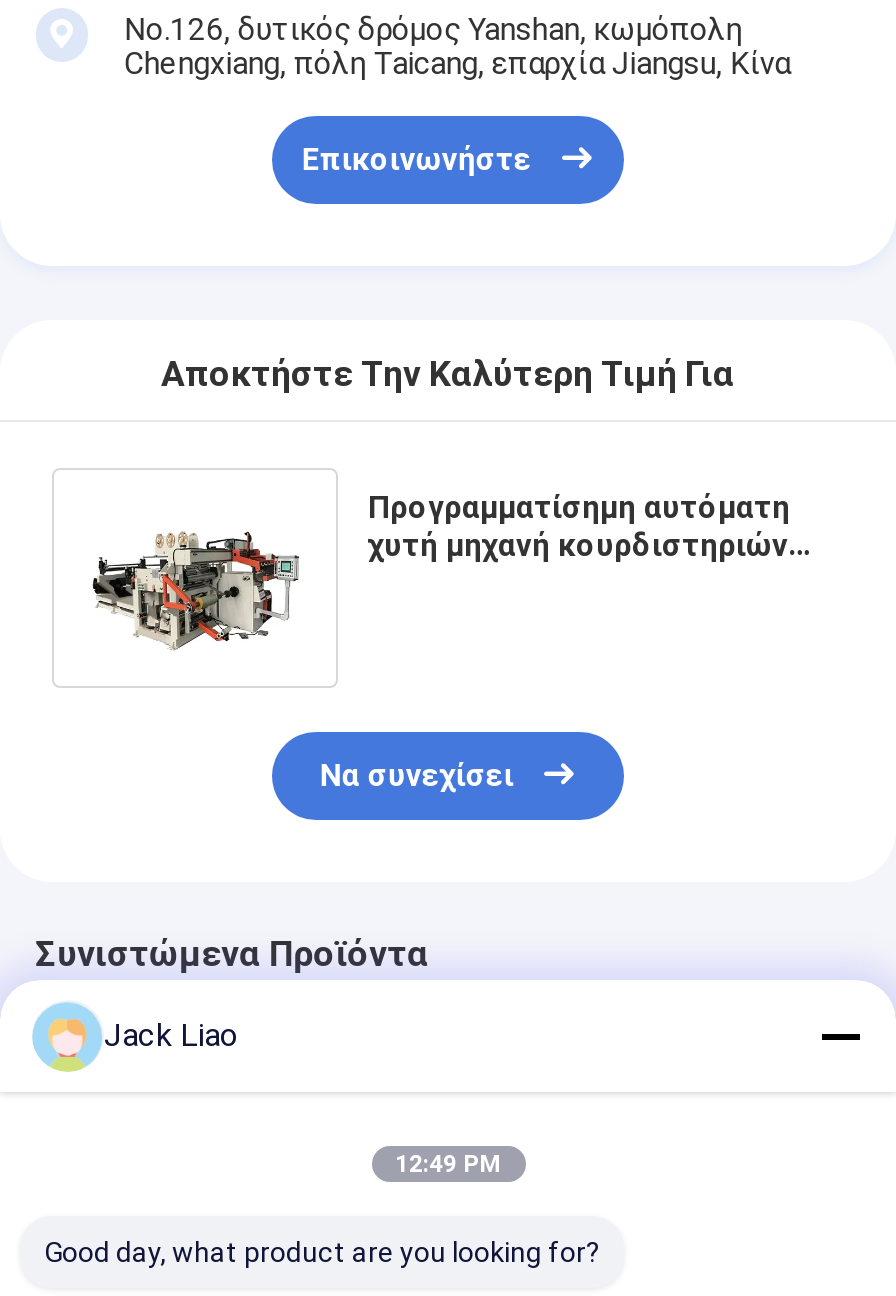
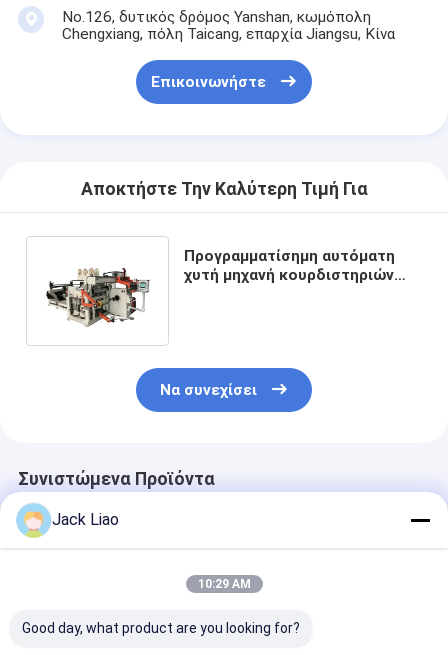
[395,1150,501,1178] 12:49 PM -> [197,577,250,591] 10:29 AM

